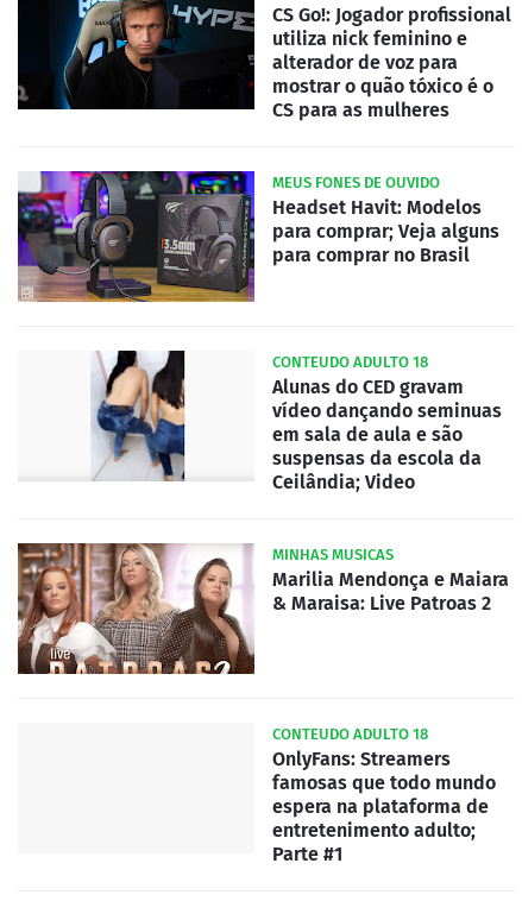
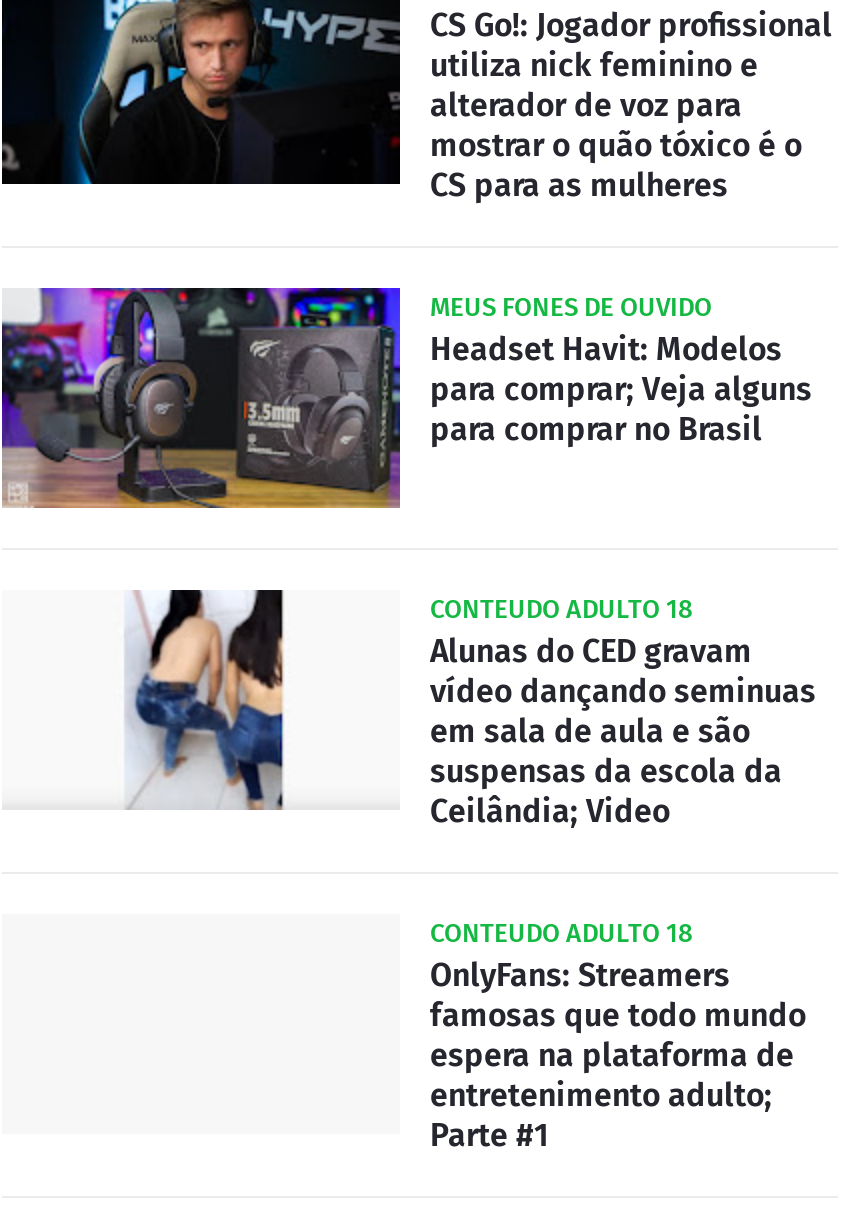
[17,542,509,675] [image] | MINHAS MUSICAS | Marilia Mendonça e Maiara | & Maraisa: Live Patroas 2 -> none

